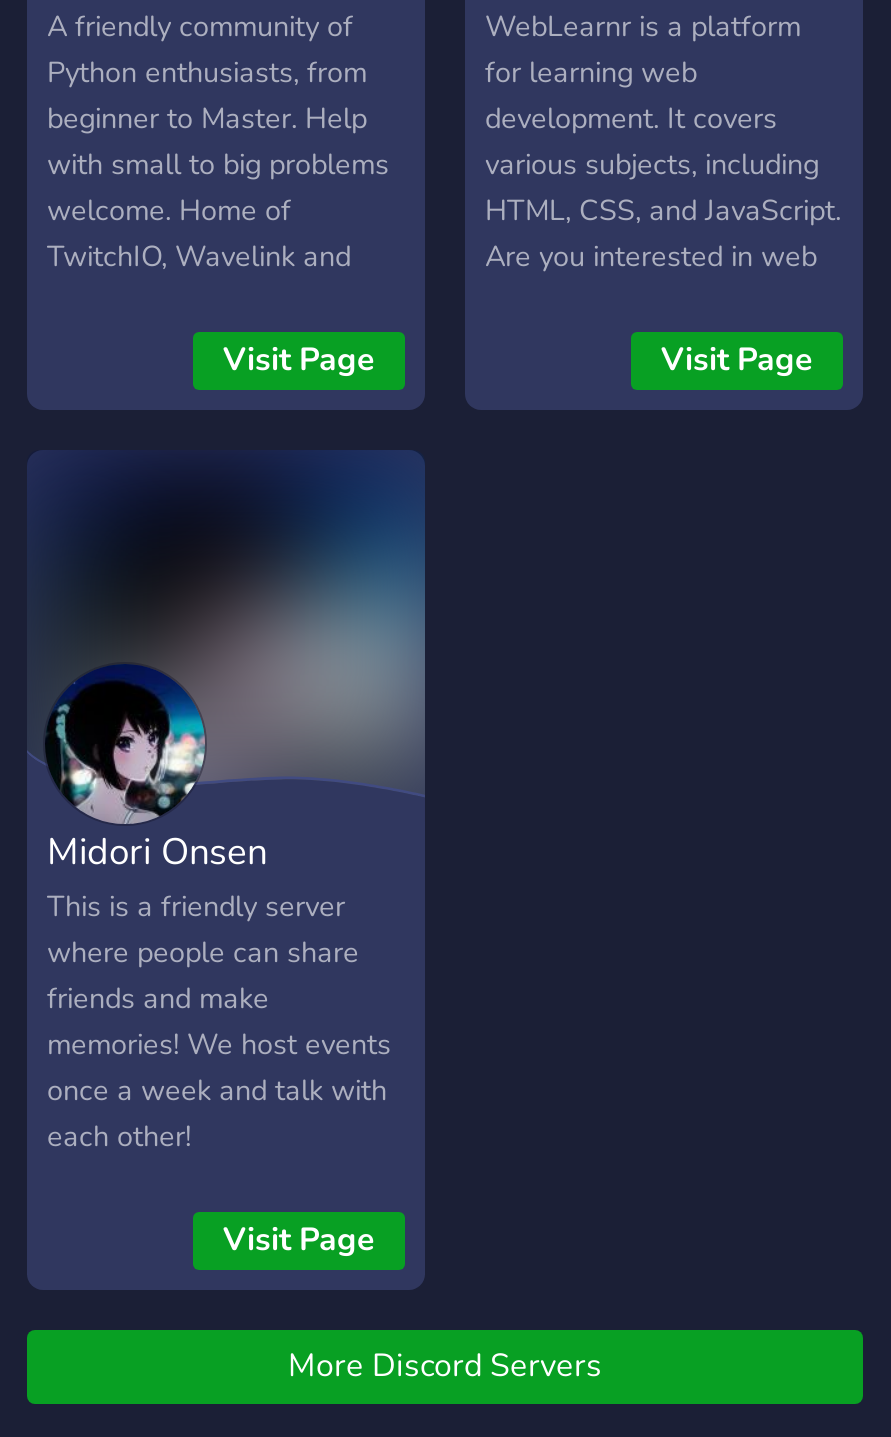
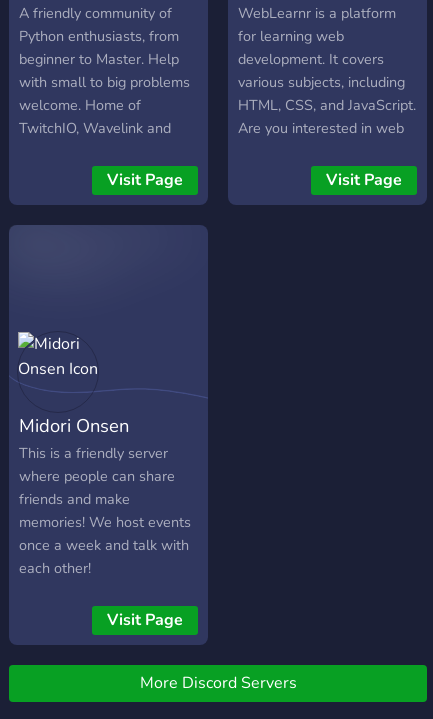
[31,452,425,822] [image] -> none

